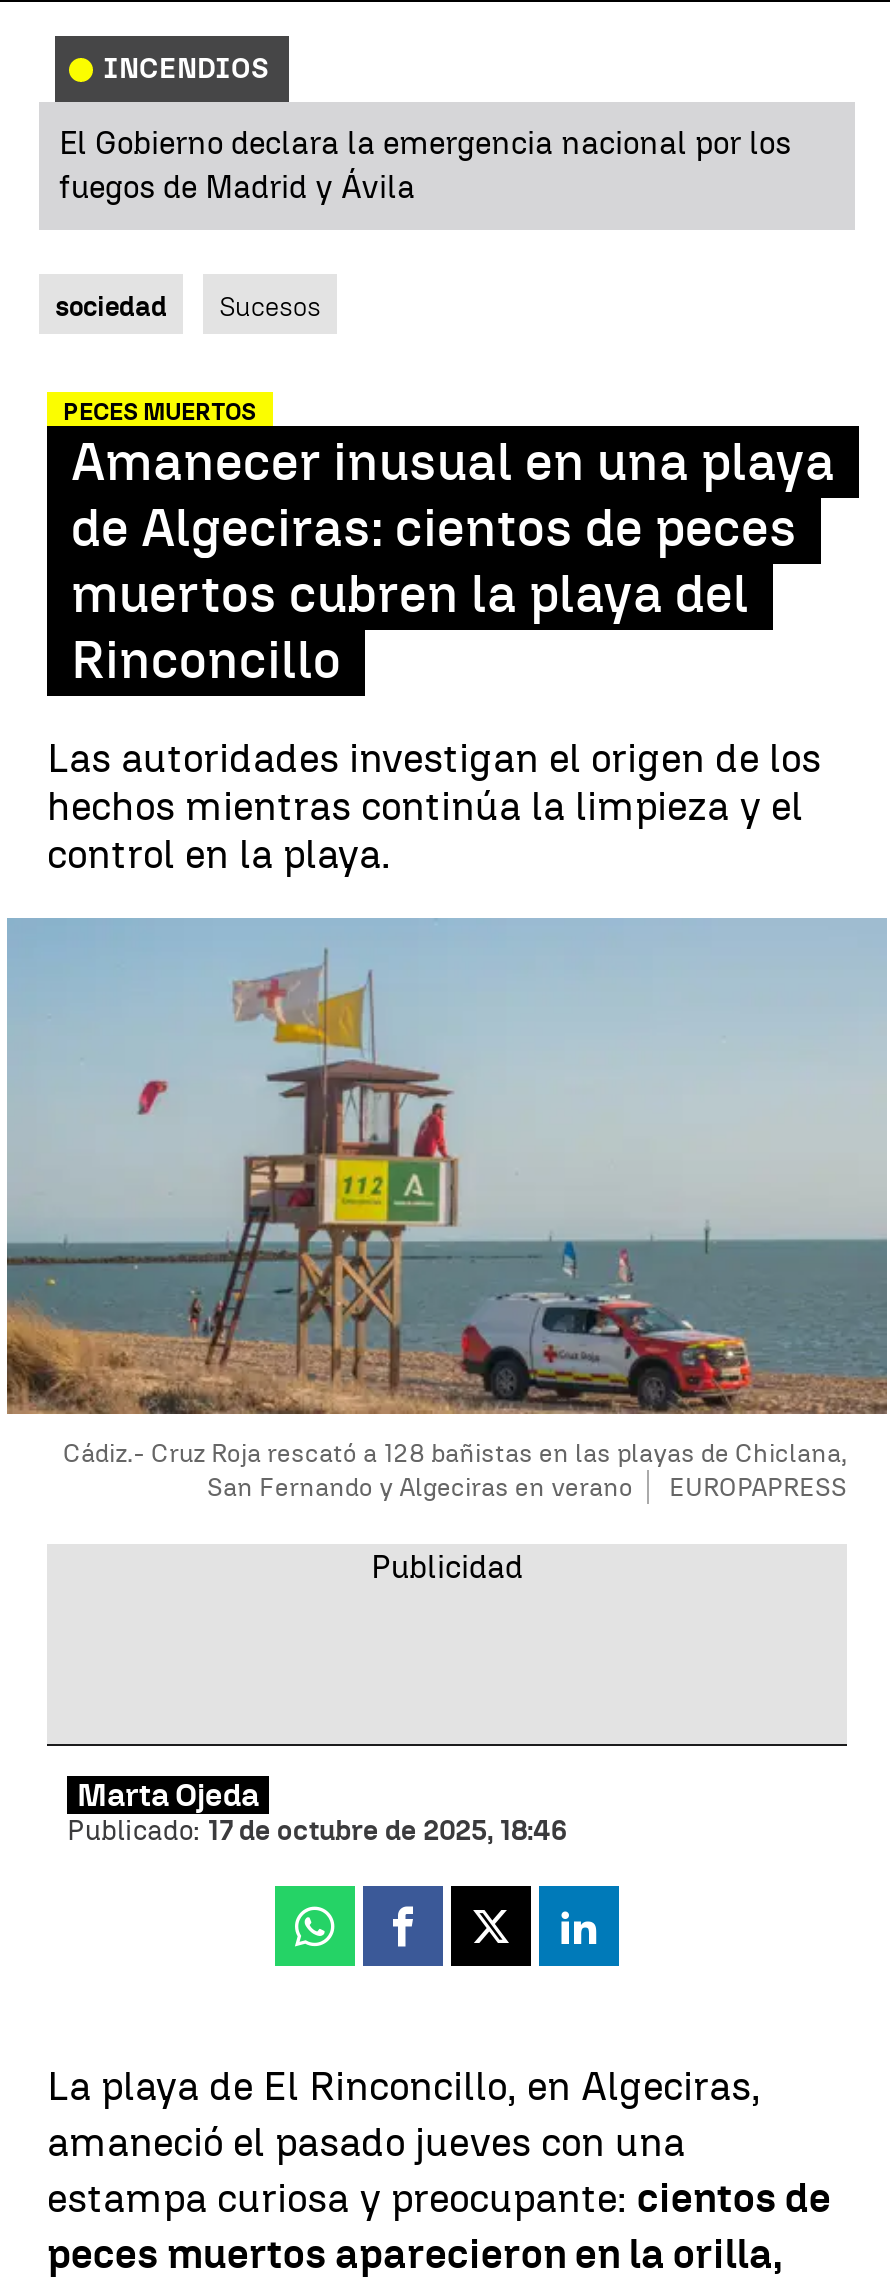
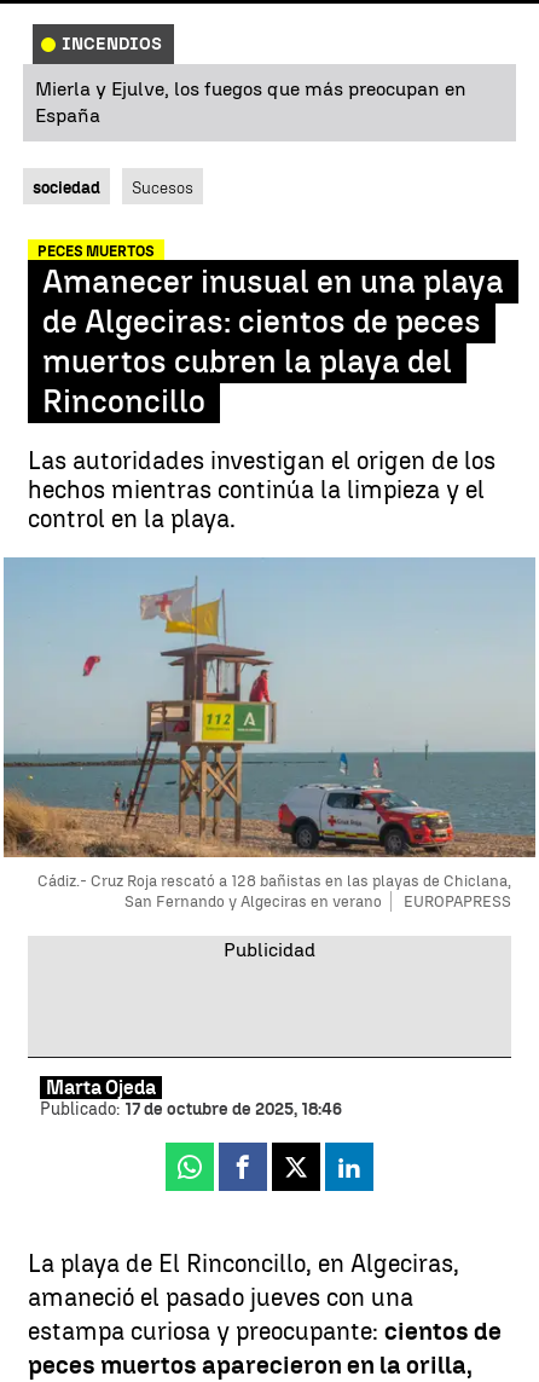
[59,124,791,206] El Gobierno declara la emergencia nacional por los | fuegos de Madrid y Ávila -> [35,77,466,127] Mierla y Ejulve, los fuegos que más preocupan en | España

